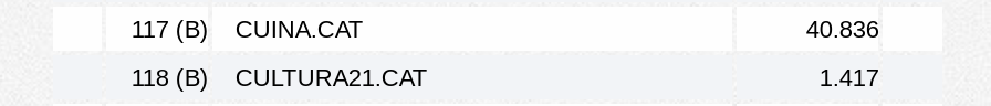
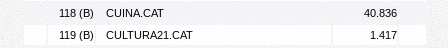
[131,15,364,42] 117 (B) CUINA.CAT -> [59,7,164,19] 118 (B) CUINA.CAT
[131,64,428,91] 118 (B) CULTURA21.CAT -> [59,29,193,41] 119 (B) CULTURA21.CAT

